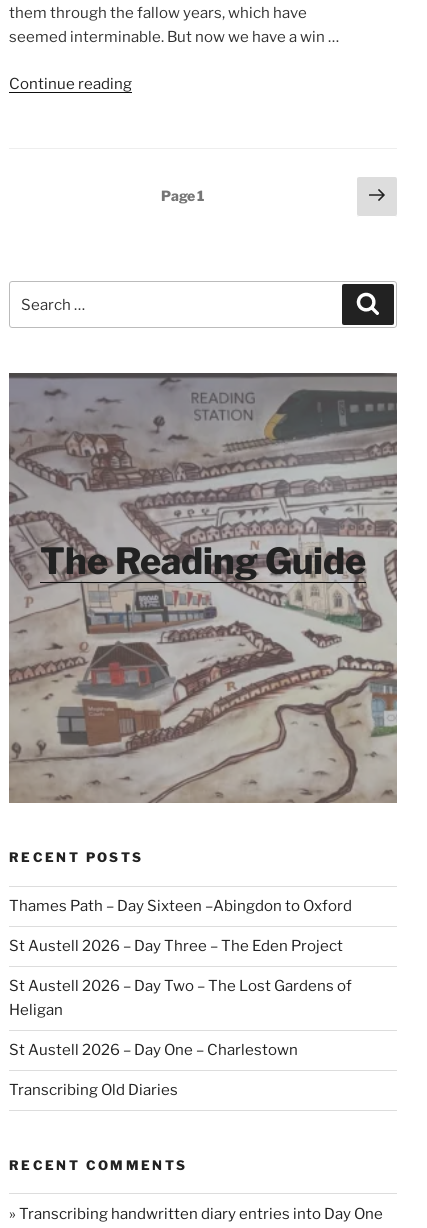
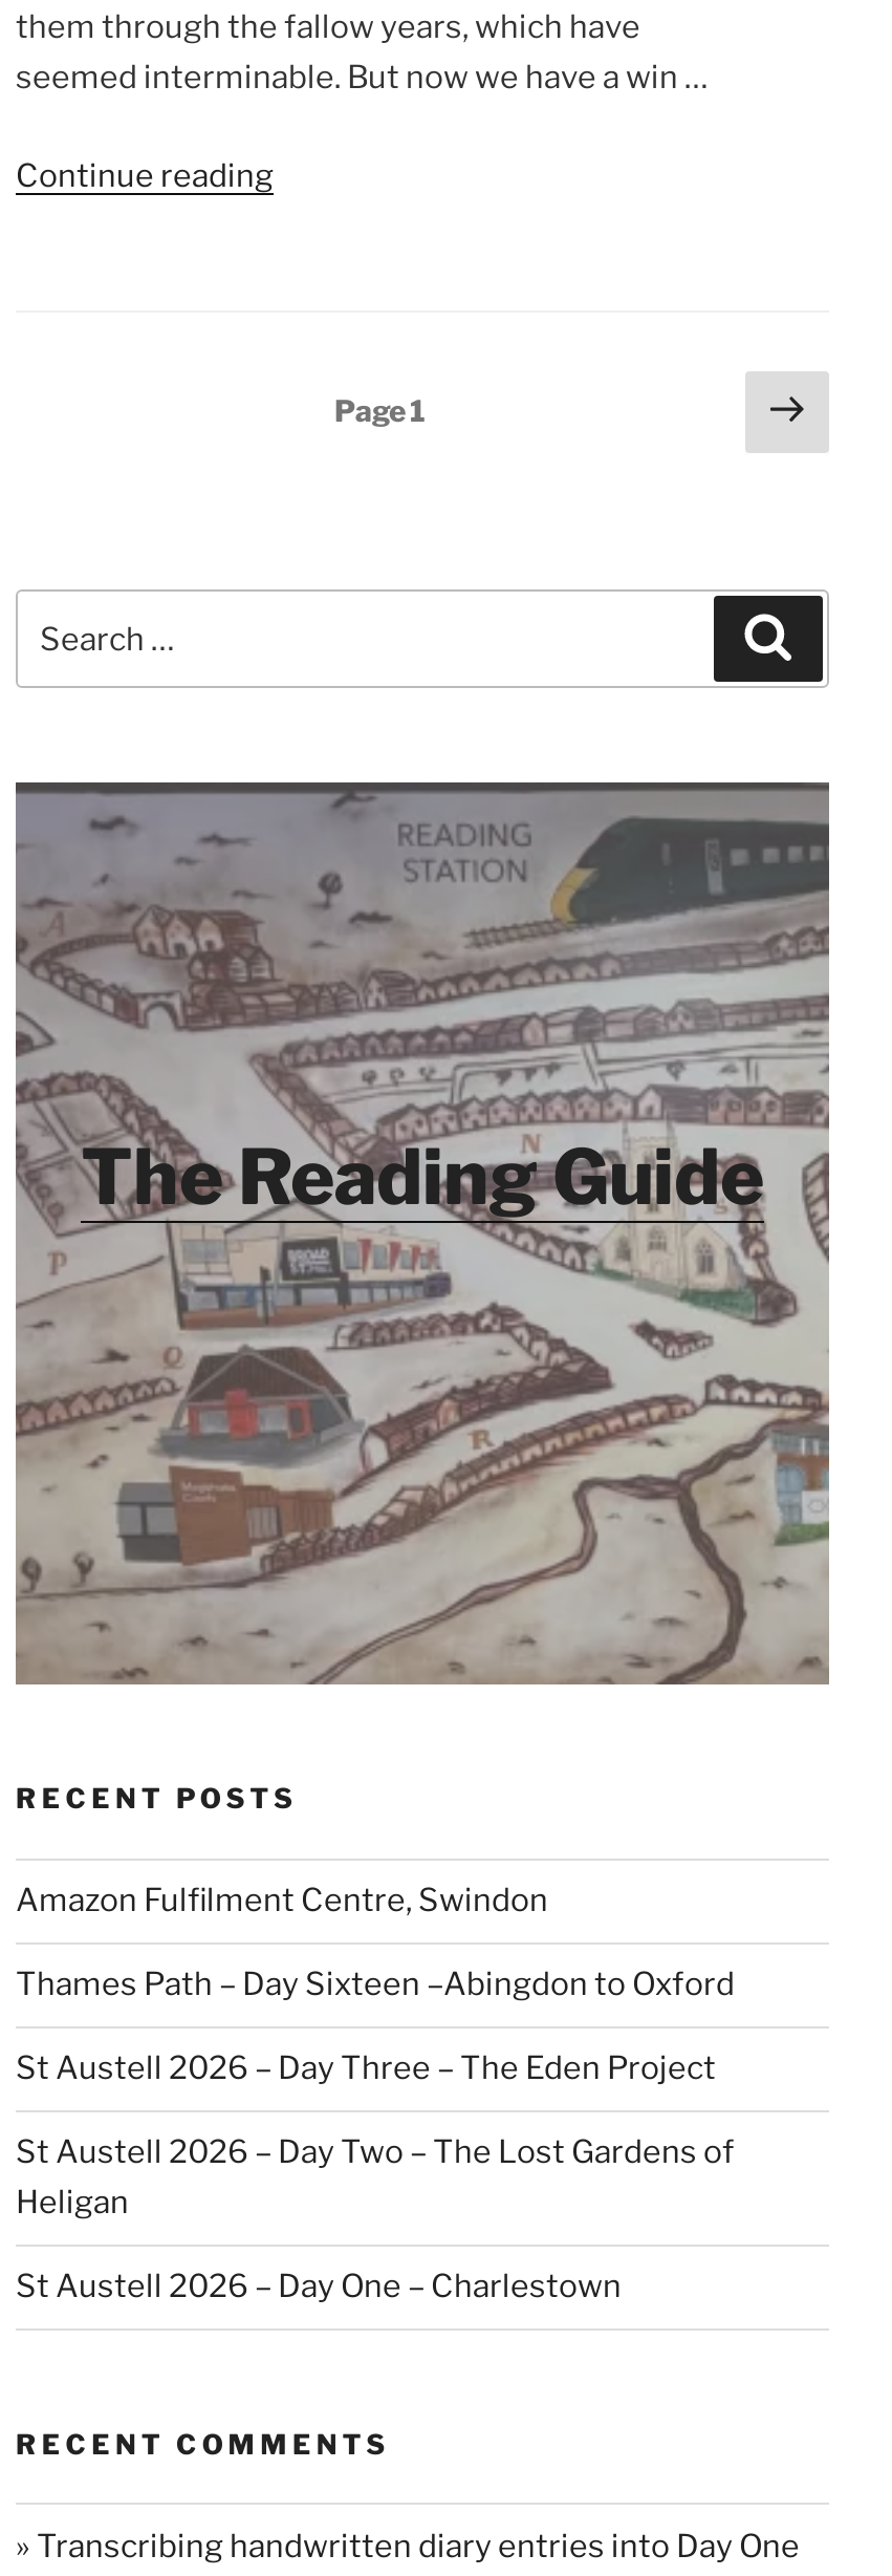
none -> [16,1882,548,1920] Amazon Fulfilment Centre, Swindon
moved [9,897,352,1059] -> [16,1966,735,2306]: Thames Path – Day Sixteen –Abingdon to Oxford | St Austell 2026 – Day Three – The Eden Project | St Austell 2026 – Day Two – The Lost Gardens of | Heligan | St Austell 2026 – Day One – Charlestown
[9,1081,178,1099] Transcribing Old Diaries -> none

